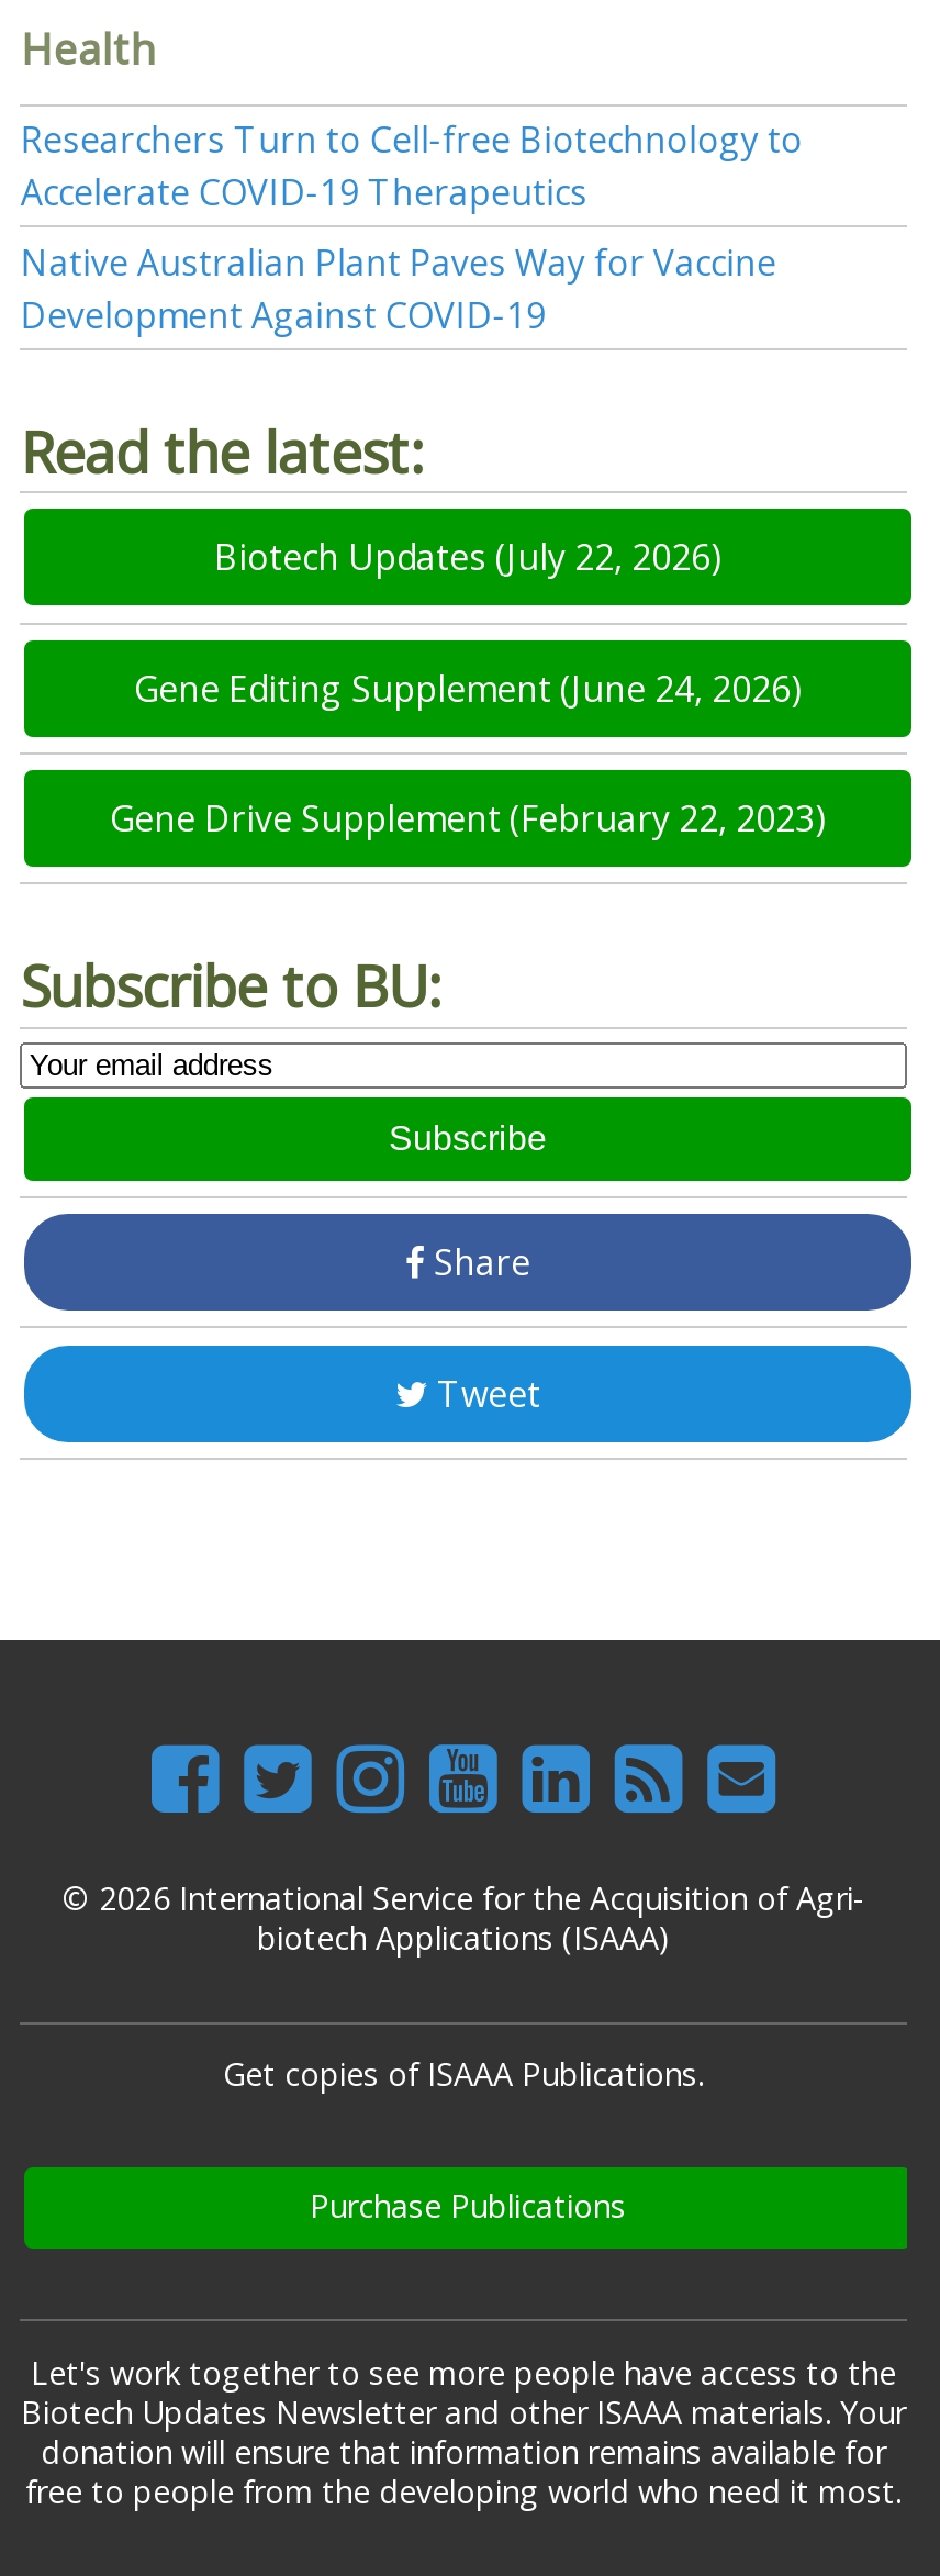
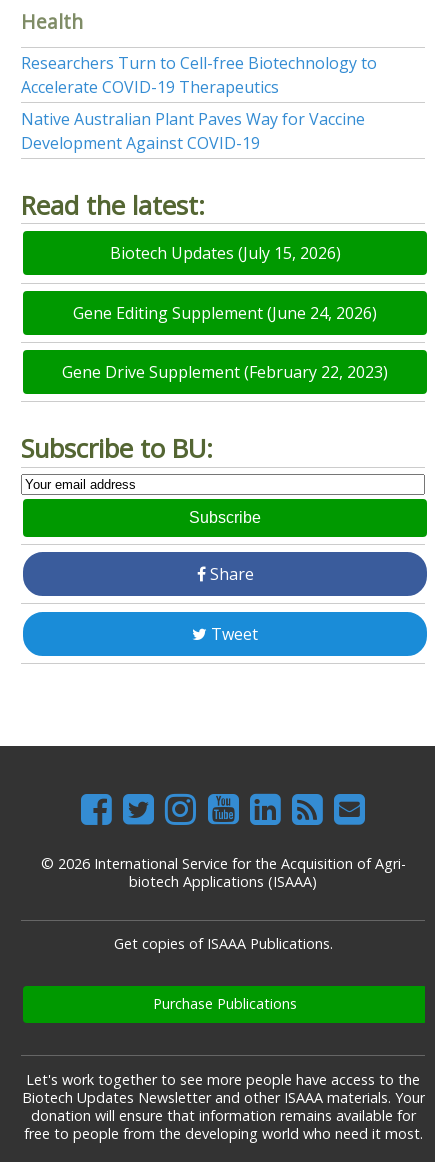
[214,533,721,582] Biotech Updates (July 22, 2026) -> [109,242,340,264] Biotech Updates (July 15, 2026)

